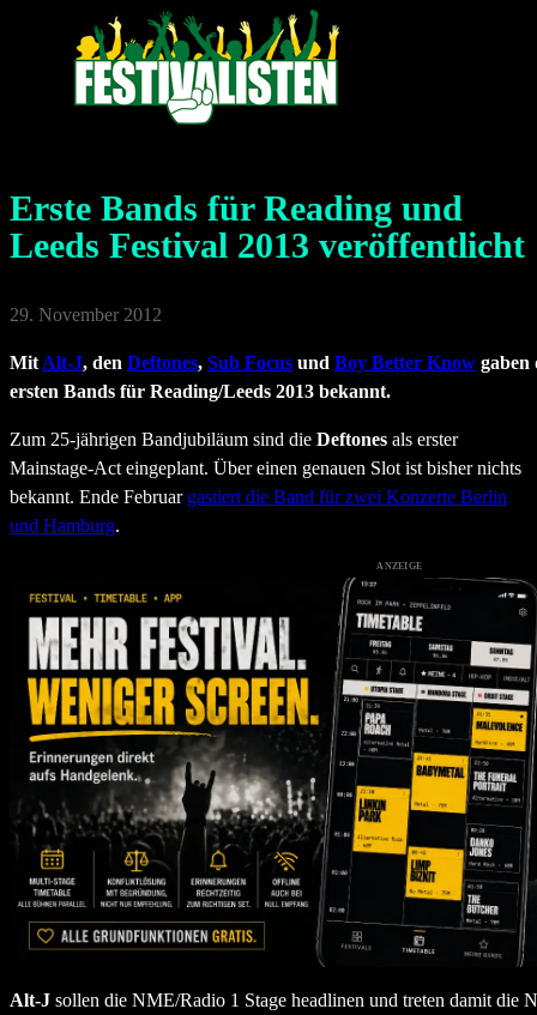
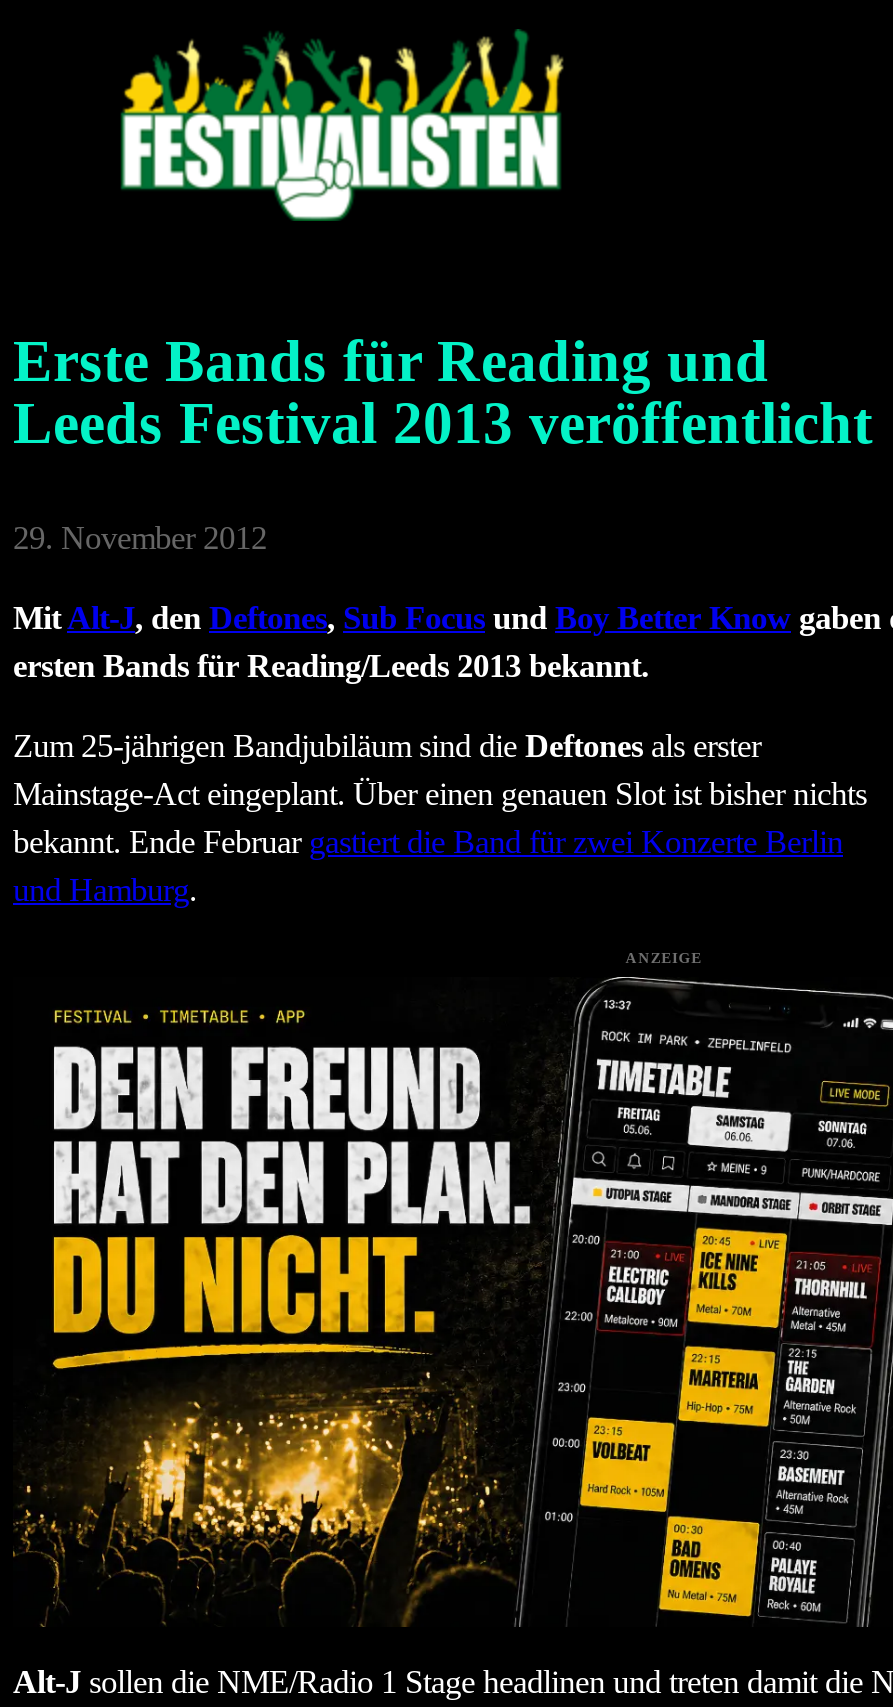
[16,578,533,966] [image] -> [13,975,887,1627] [image]

